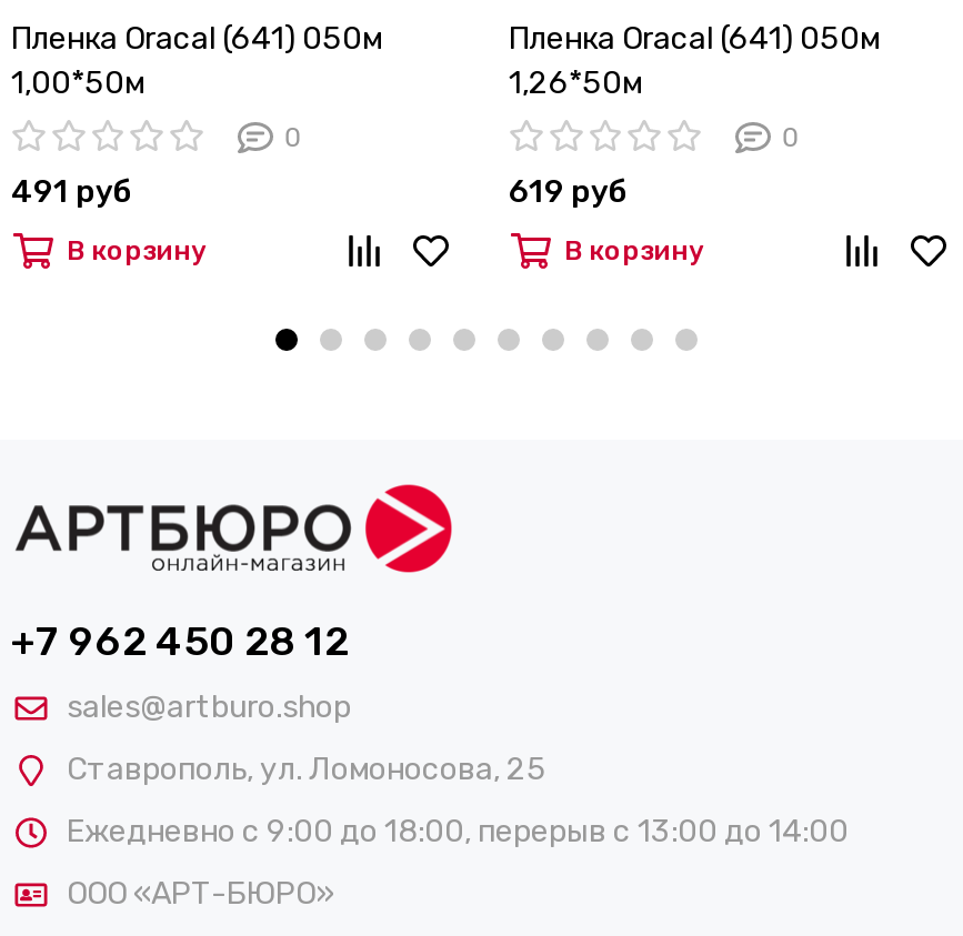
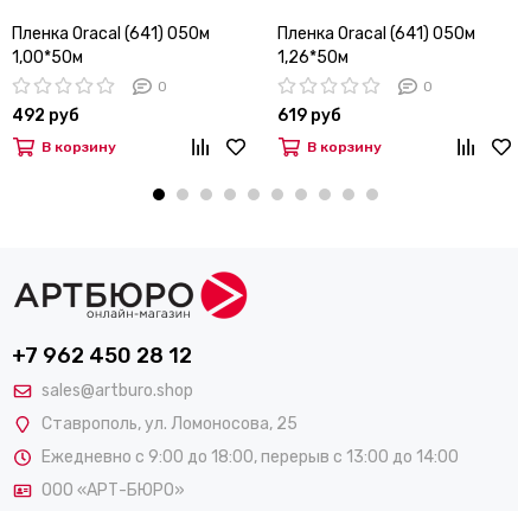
[11,173,133,211] 491 руб -> [12,106,79,126] 492 руб

